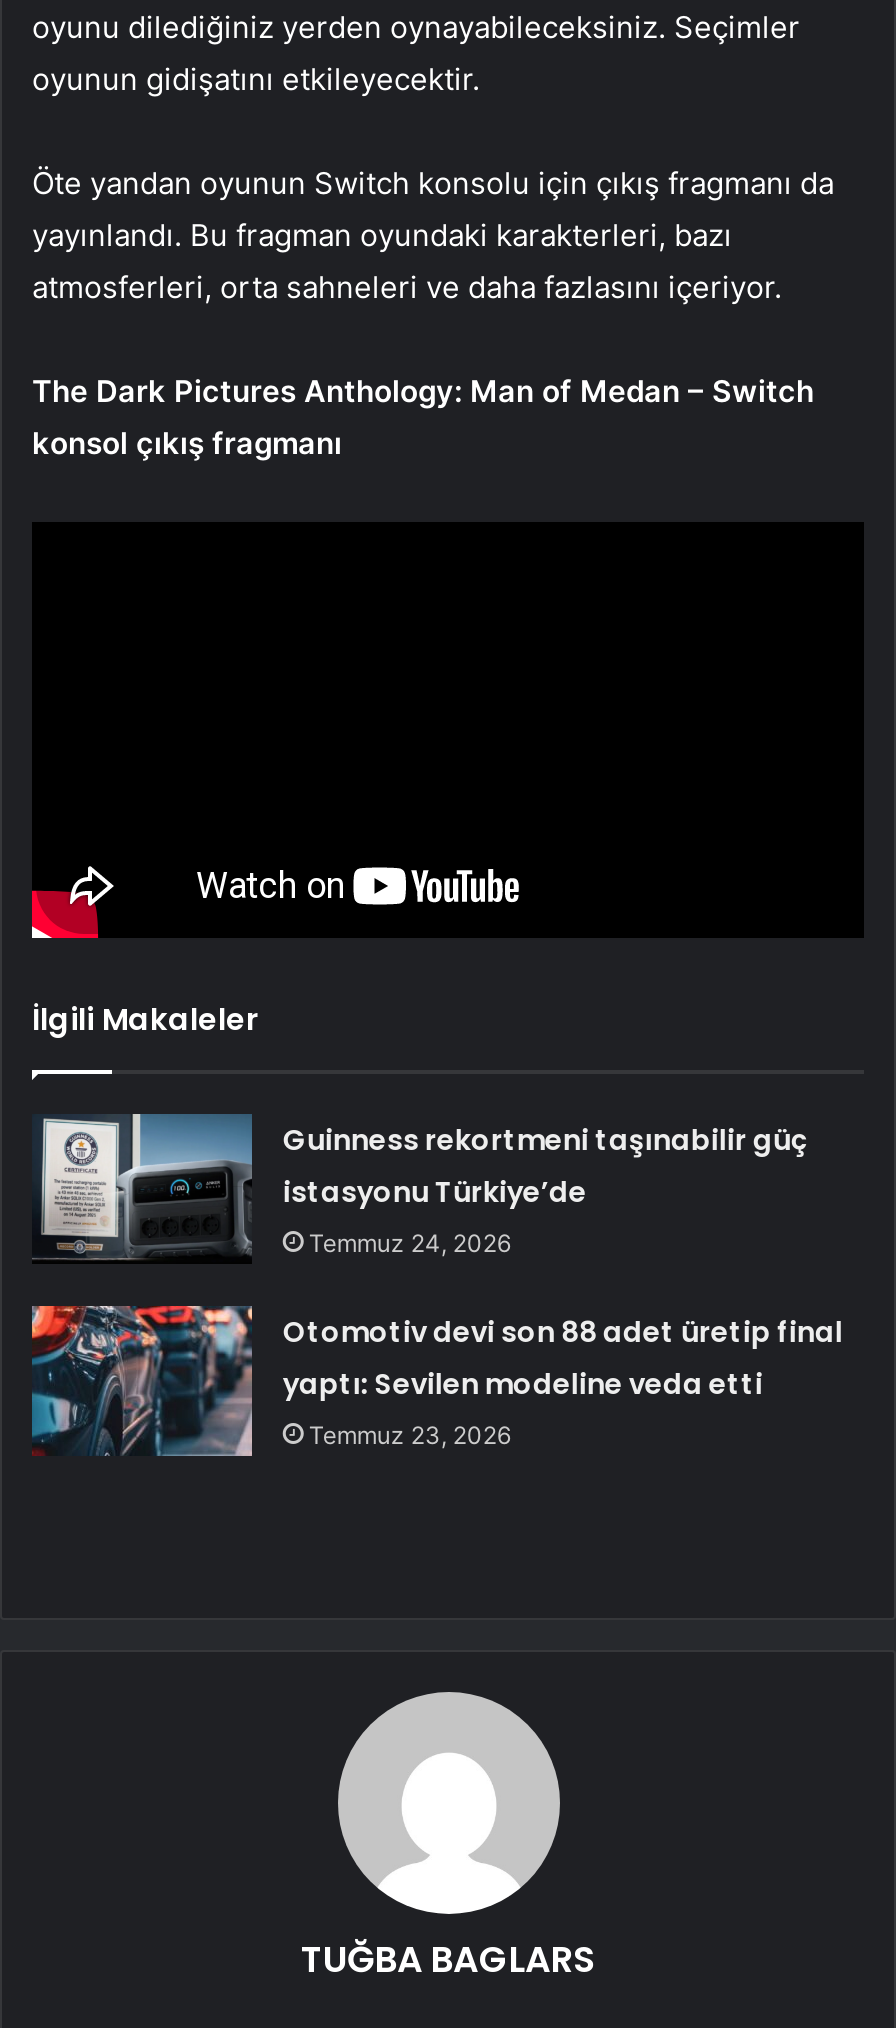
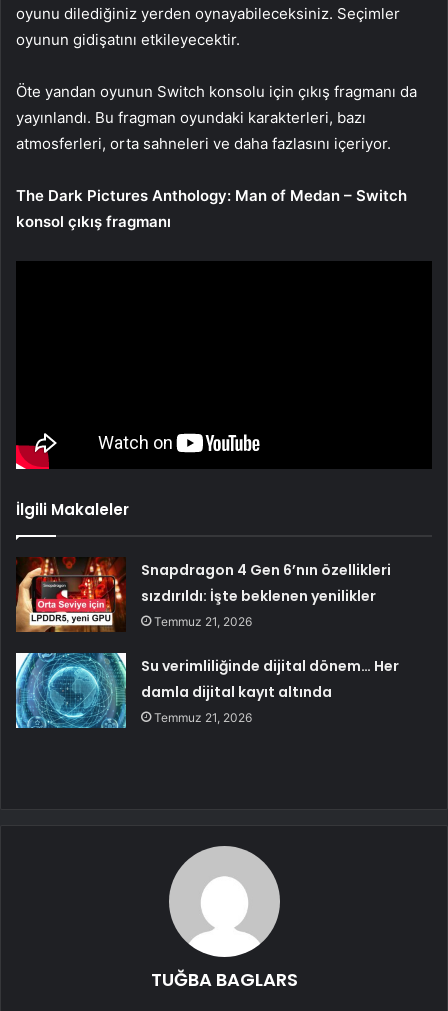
[32,1112,809,1264] [image] | Guinness rekortmeni taşınabilir güç | istasyonu Türkiye’de | Temmuz 24, 2026 -> [15,557,391,633] [image] | Snapdragon 4 Gen 6’nın özellikleri | sızdırıldı: İşte beklenen yenilikler | Temmuz 21, 2026
[30,1304,843,1458] [image] | Otomotiv devi son 88 adet üretip final | yaptı: Sevilen modeline veda etti | Temmuz 23, 2026 -> [15,652,399,729] [image] | Su verimliliğinde dijital dönem… Her | damla dijital kayıt altında | Temmuz 21, 2026

